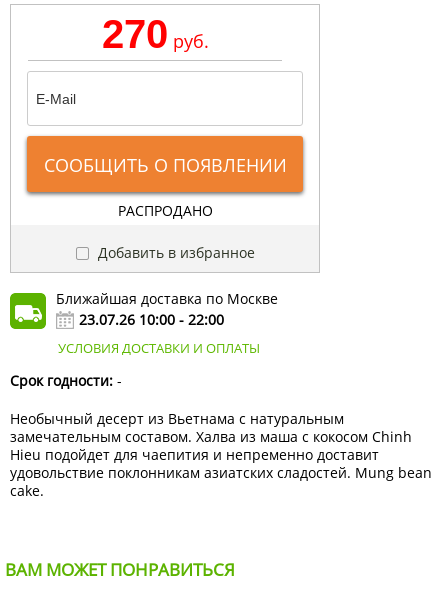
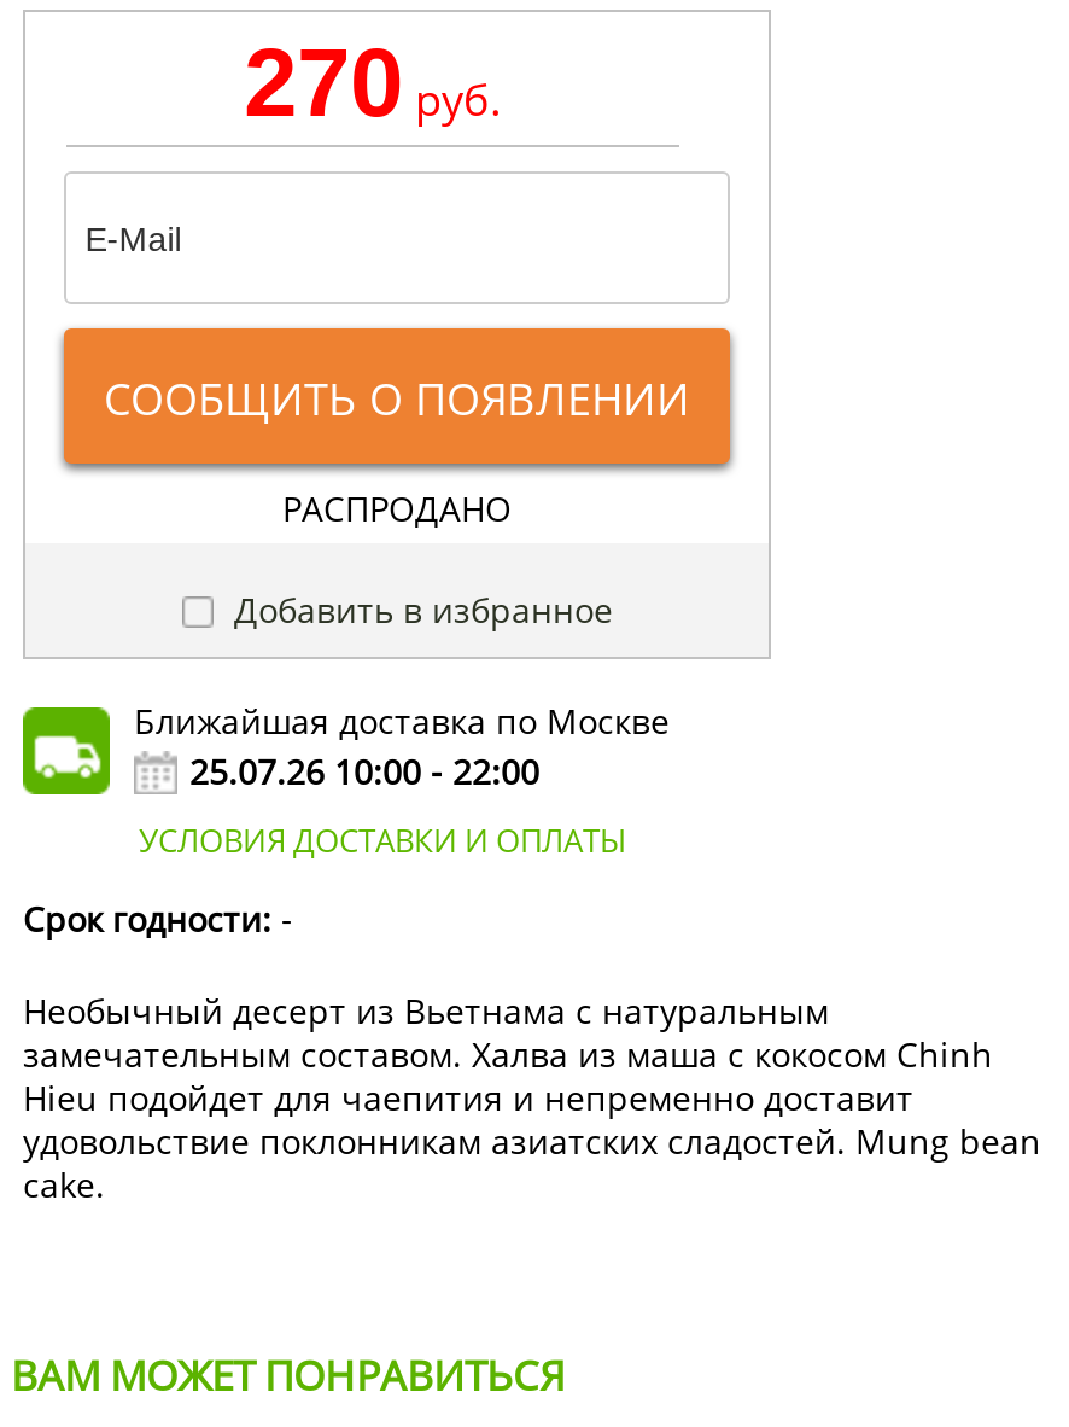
[79,310,224,329] 23.07.26 10:00 - 22:00 -> [189,750,539,796] 25.07.26 10:00 - 22:00

